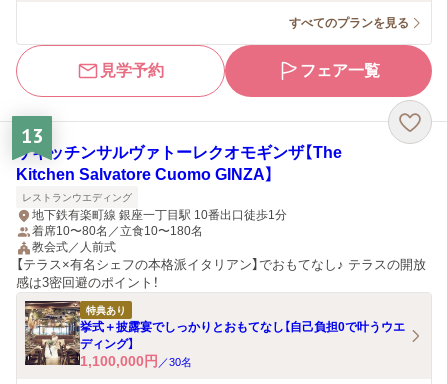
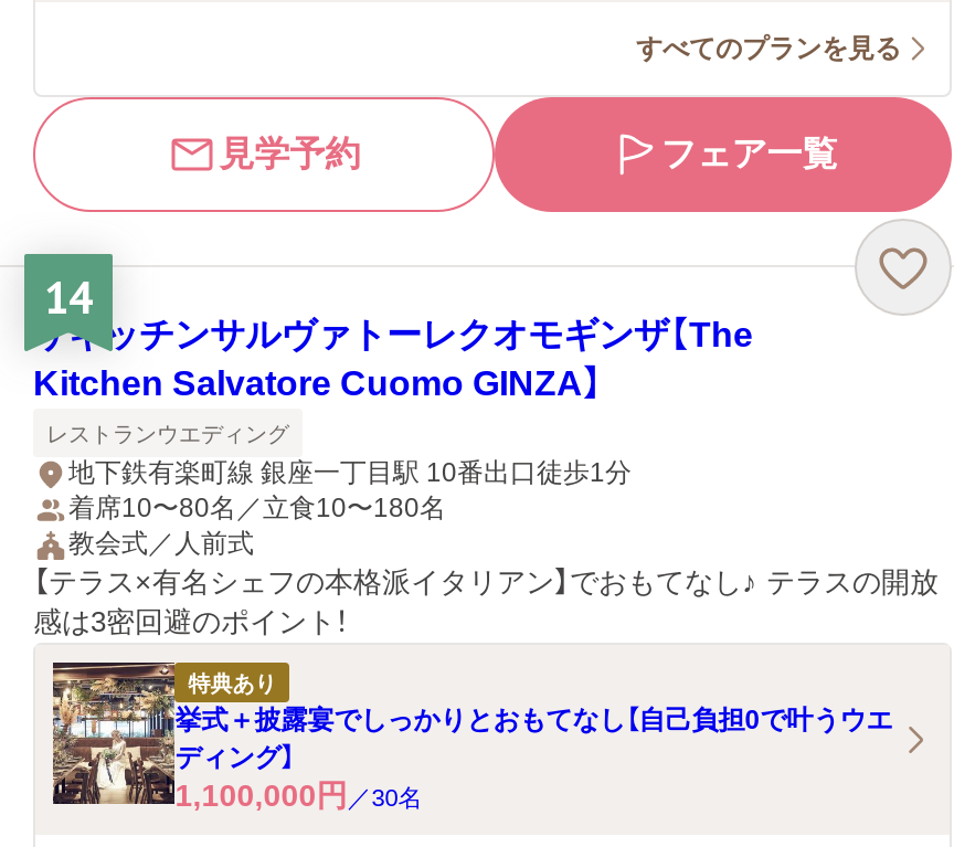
[21,123,43,149] 13 -> [44,269,93,327] 14

